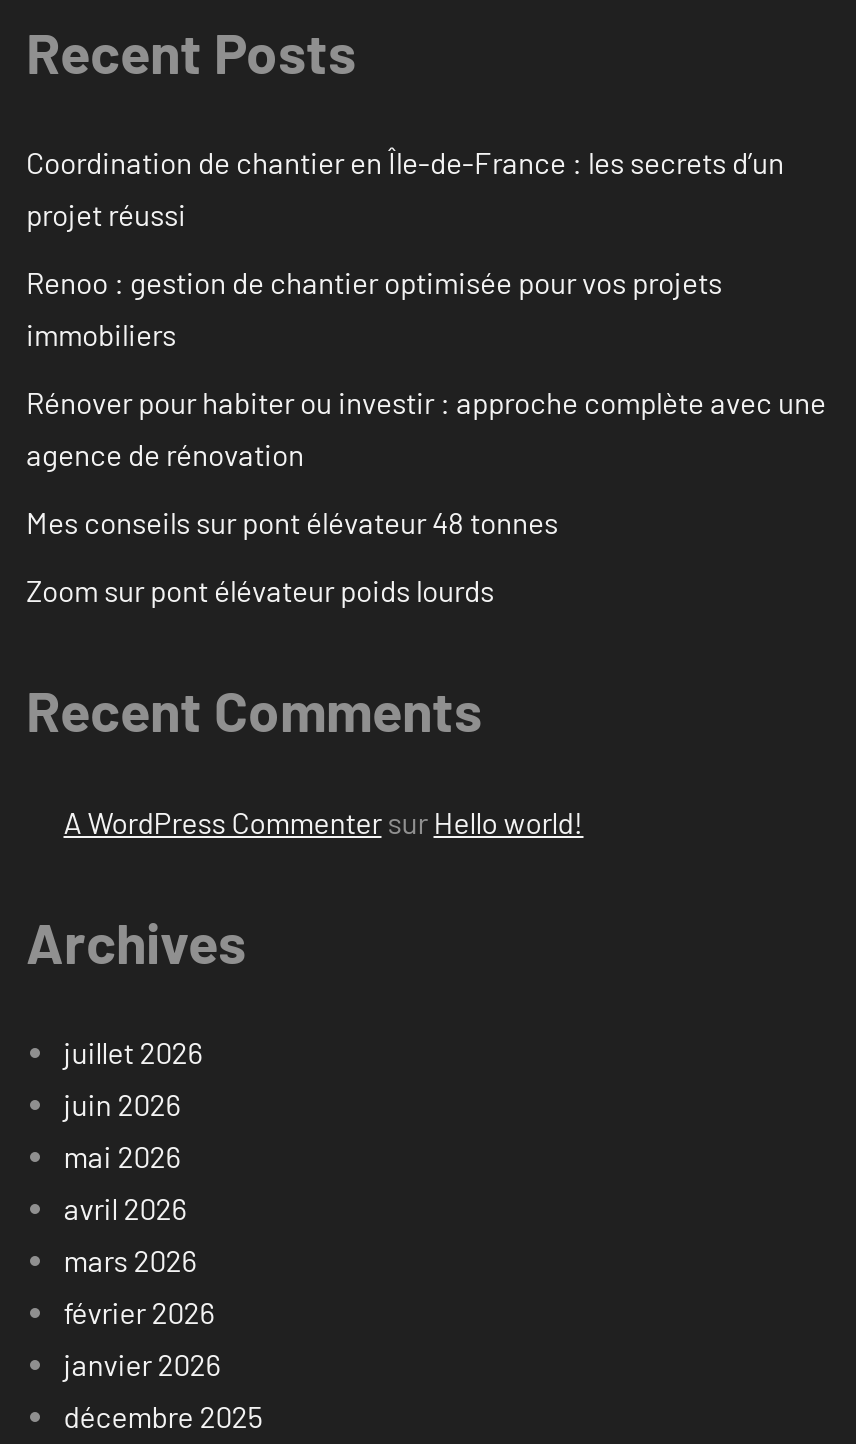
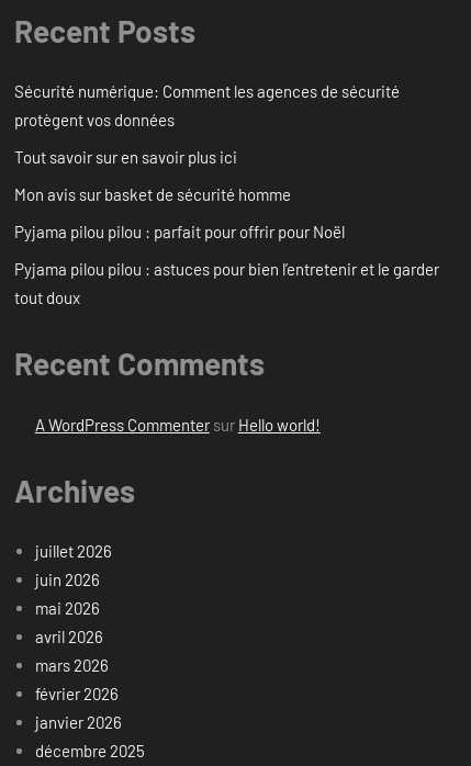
[26,145,784,233] Coordination de chantier en Île-de-France : les secrets d’un | projet réussi -> [14,82,400,130] Sécurité numérique: Comment les agences de sécurité | protègent vos données
[26,265,722,353] Renoo : gestion de chantier optimisée pour vos projets | immobiliers -> [14,147,237,167] Tout savoir sur en savoir plus ici
[26,385,826,473] Rénover pour habiter ou investir : approche complète avec une | agence de rénovation -> [14,185,291,204] Mon avis sur basket de sécurité homme
[26,505,558,541] Mes conseils sur pont élévateur 48 tonnes -> [14,222,345,242] Pyjama pilou pilou : parfait pour offrir pour Noël
[26,573,494,609] Zoom sur pont élévateur poids lourds -> [14,259,439,308] Pyjama pilou pilou : astuces pour bien l’entretenir et le garder | tout doux

